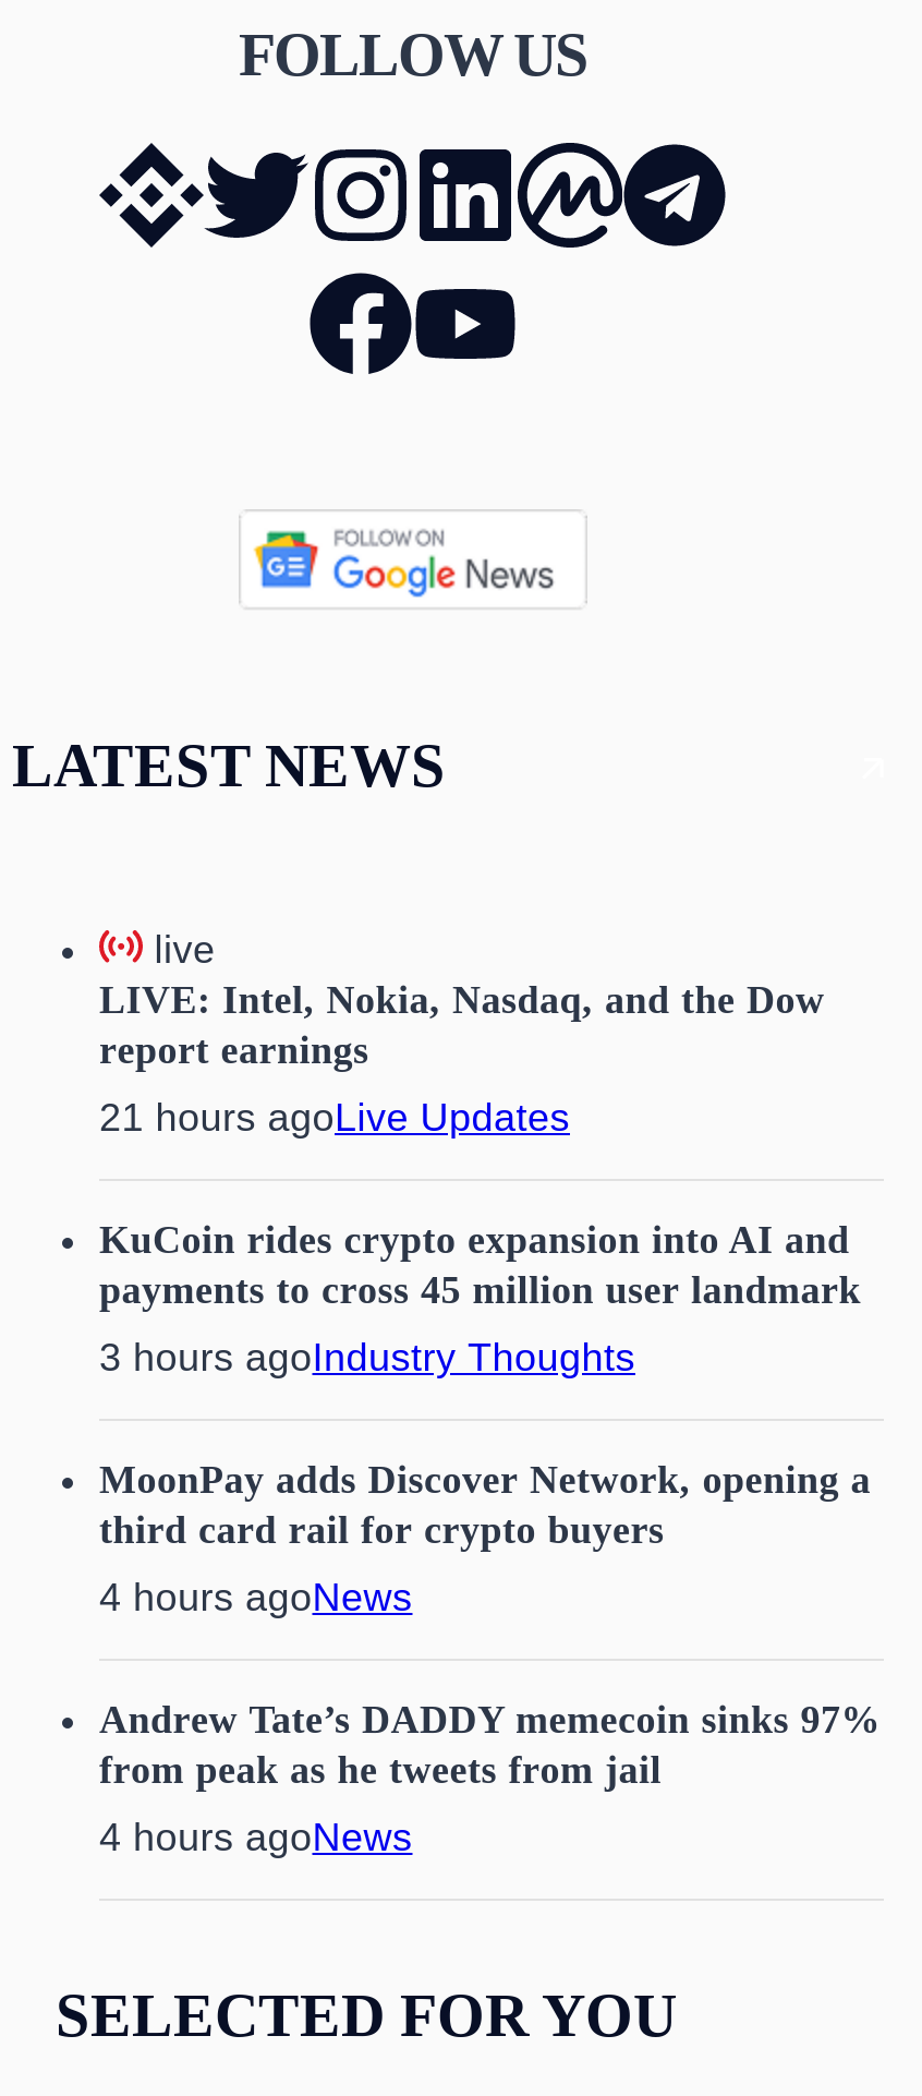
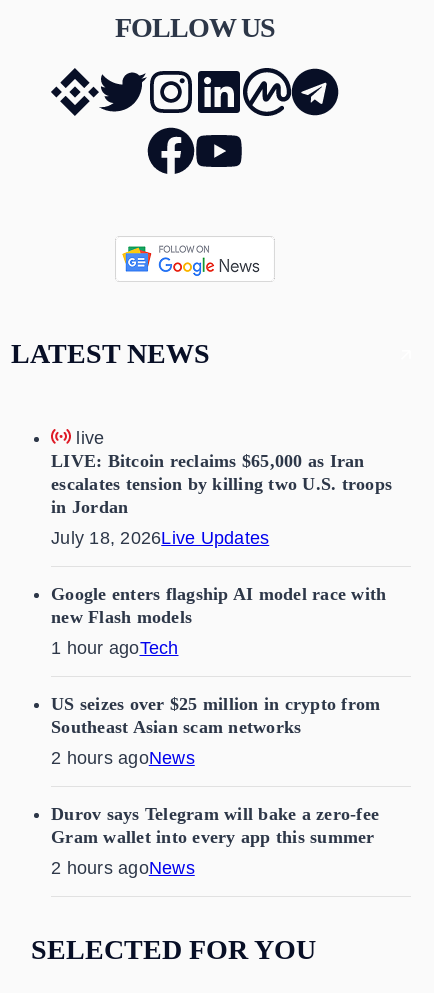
[99,978,825,1072] LIVE: Intel, Nokia, Nasdaq, and the Dow | report earnings -> [51,451,392,517] LIVE: Bitcoin reclaims $65,000 as Iran | escalates tension by killing two U.S. troops | in Jordan
[99,1096,570,1140] 21 hours agoLive Updates -> [51,528,269,548] July 18, 2026Live Updates
[99,1218,861,1312] KuCoin rides crypto expansion into AI and | payments to cross 45 million user landmark -> [51,584,386,627] Google enters flagship AI model race with | new Flash models
[99,1336,635,1380] 3 hours agoIndustry Thoughts -> [51,638,178,658] 1 hour agoTech
[99,1458,871,1552] MoonPay adds Discover Network, opening a | third card rail for crypto buyers -> [51,694,380,737] US seizes over $25 million in crypto from | Southeast Asian scam networks
[99,1576,413,1619] 4 hours agoNews -> [51,748,195,768] 2 hours agoNews
[99,1698,881,1792] Andrew Tate’s DADDY memecoin sinks 97% | from peak as he tweets from jail -> [51,804,379,847] Durov says Telegram will bake a zero-fee | Gram wallet into every app this summer
[99,1816,413,1859] 4 hours agoNews -> [51,858,195,878] 2 hours agoNews

